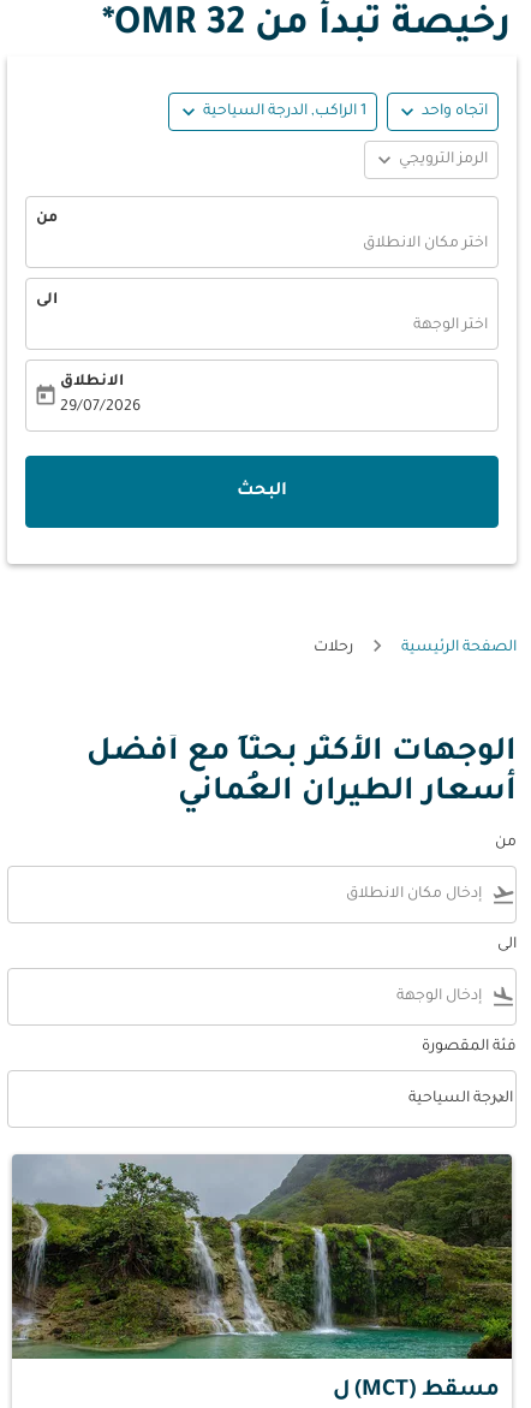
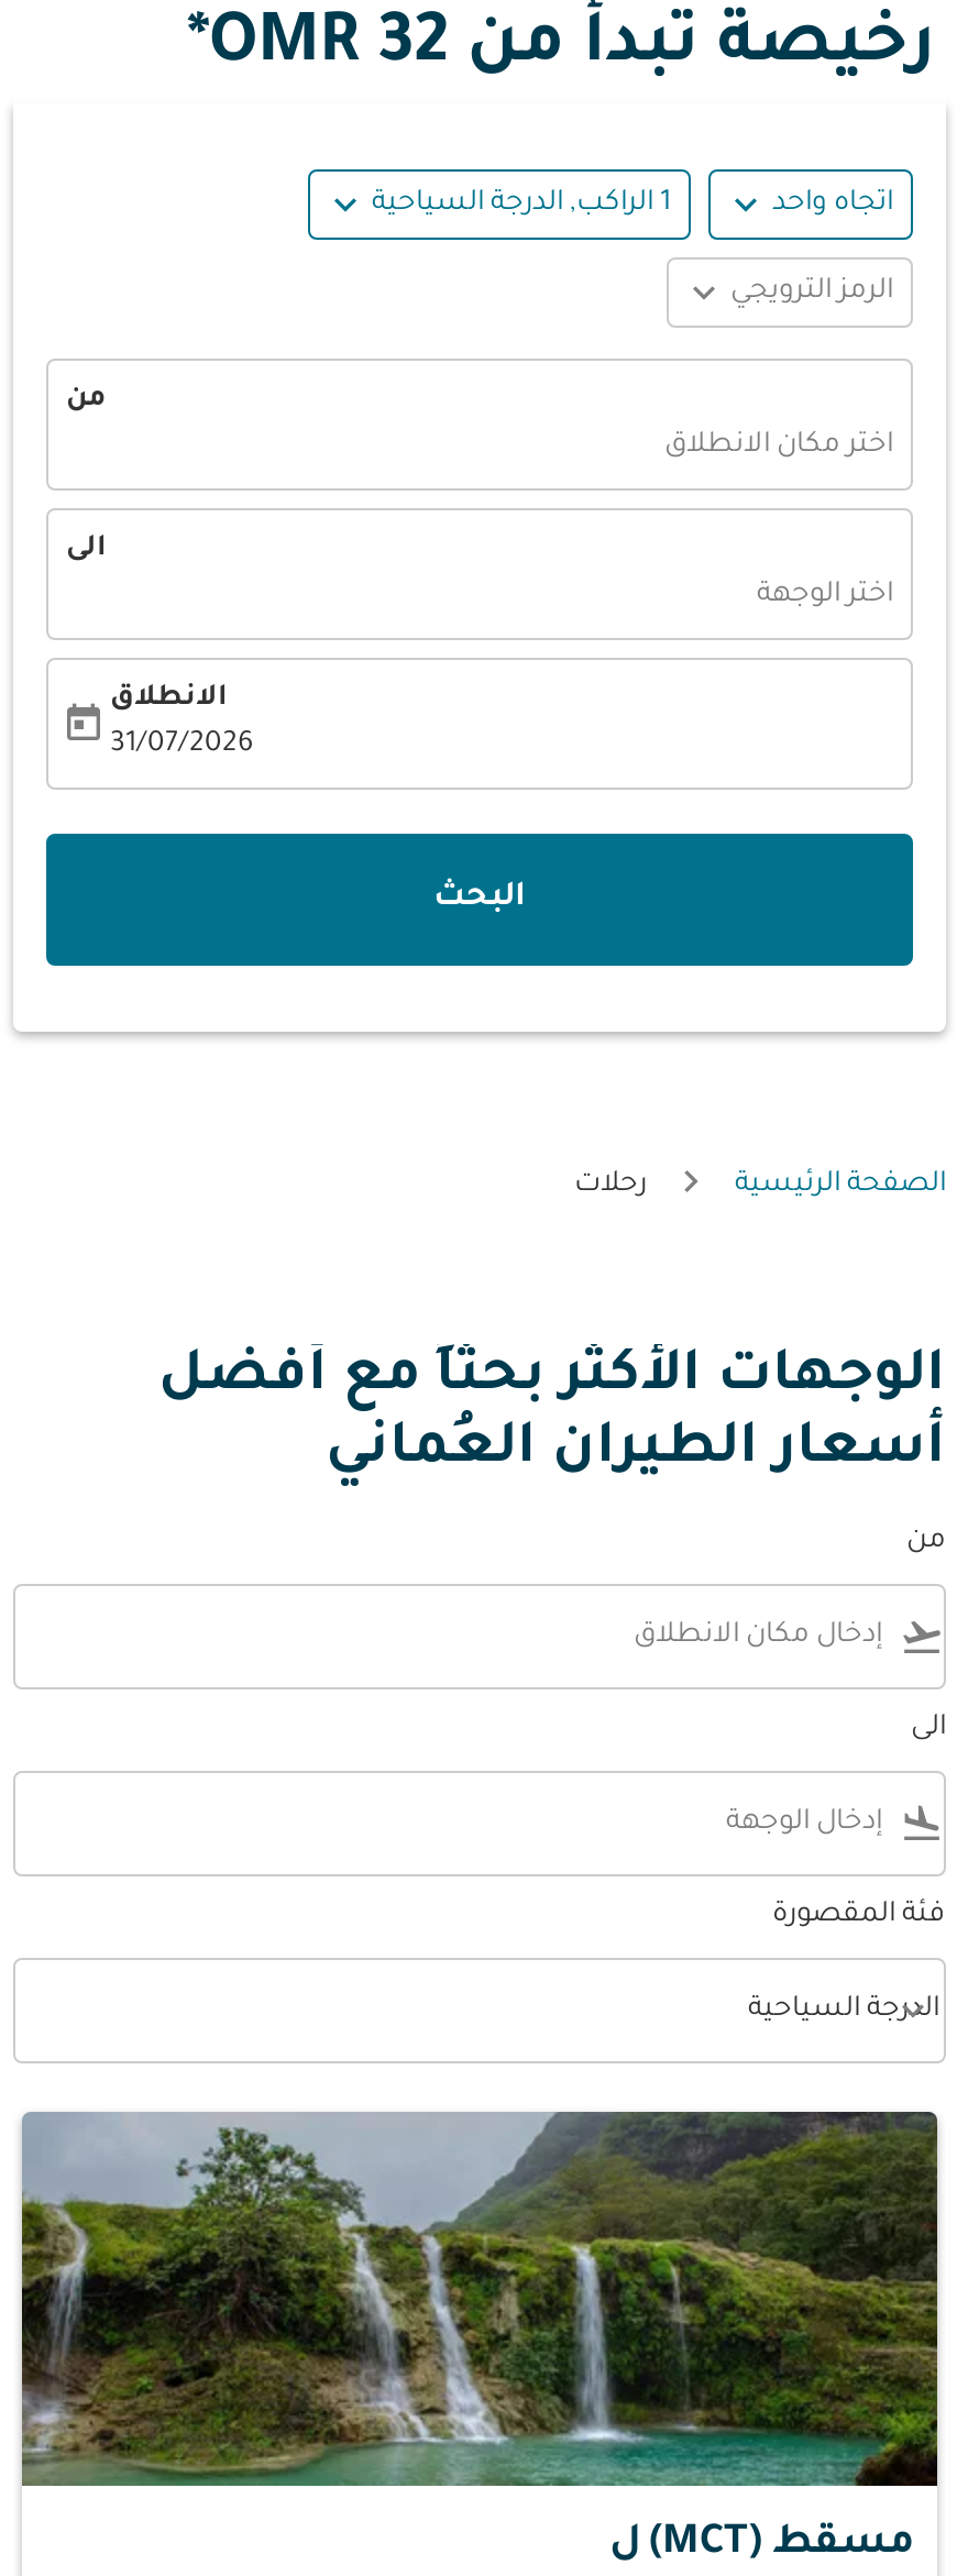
[60,399,141,416] 29/07/2026 -> [110,730,253,761] 31/07/2026

